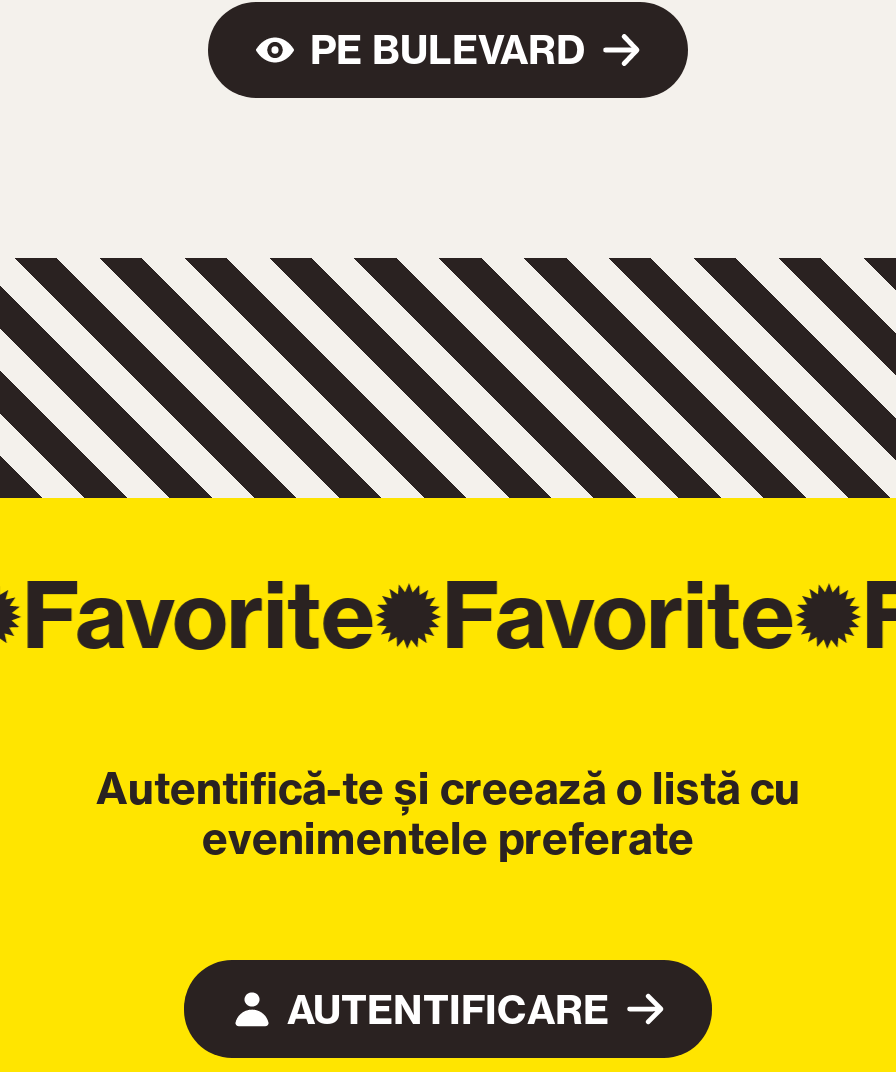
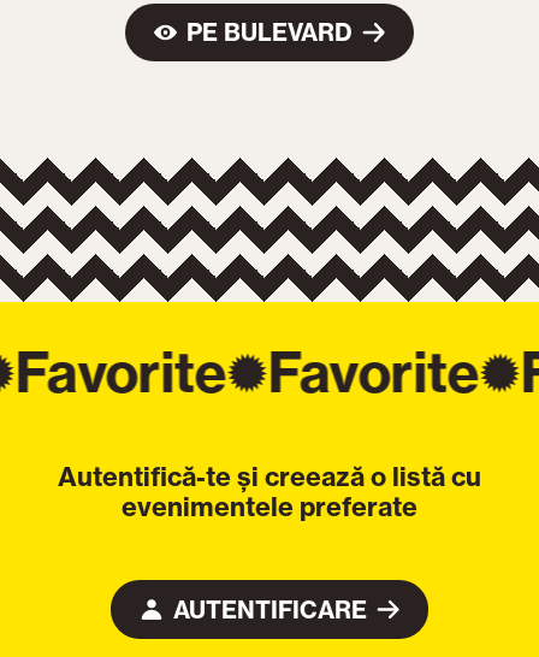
[6,256,890,500] [image] -> [4,156,535,303] [image]

